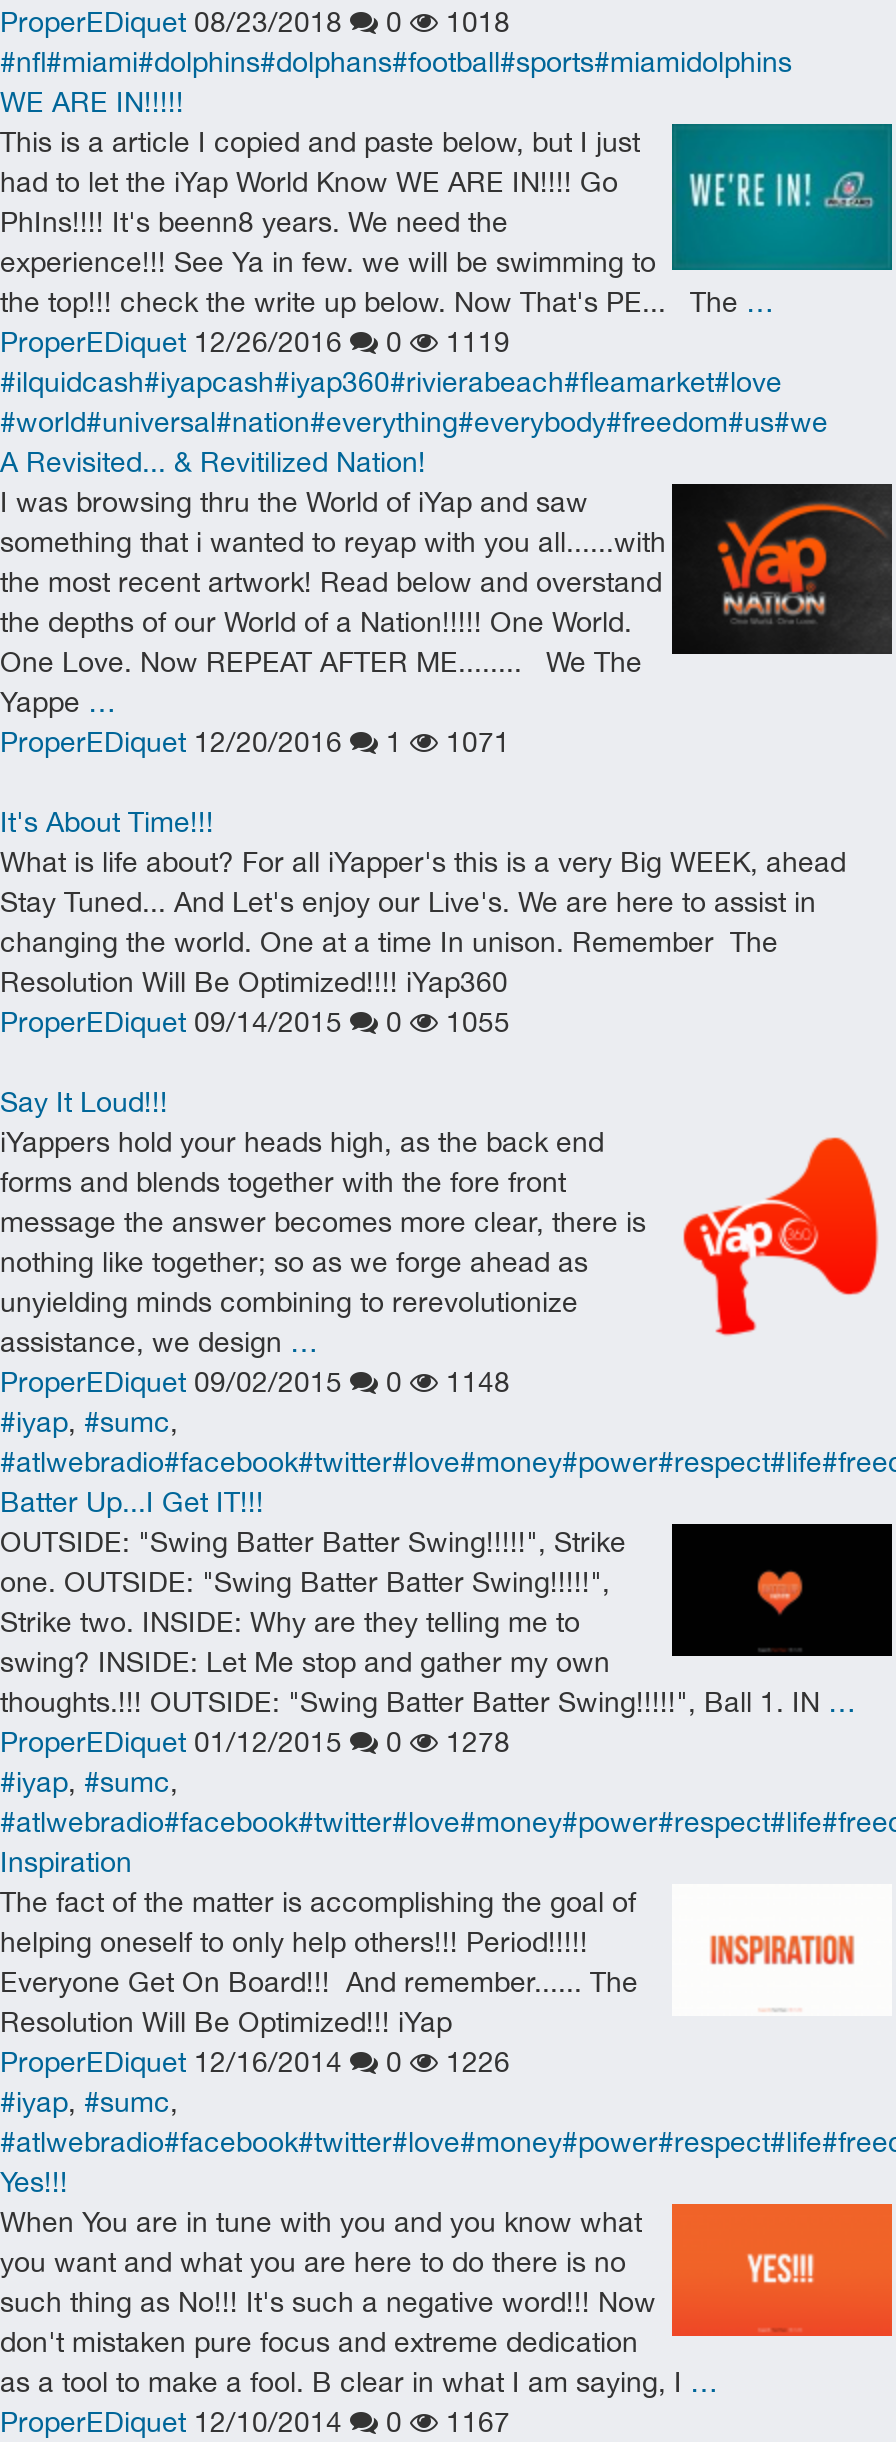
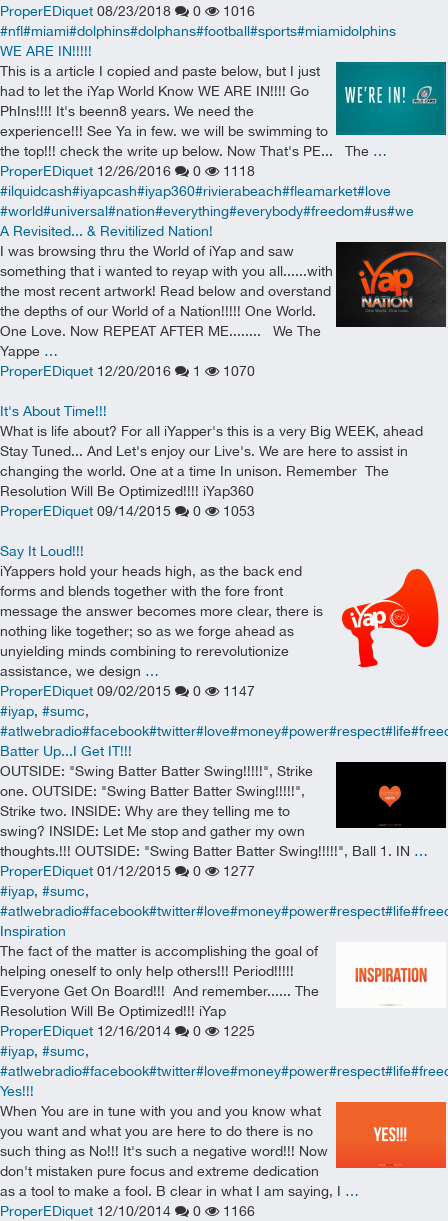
[0,6,510,38] ProperEDiquet 08/23/2018 0 1018 -> [0,3,255,19] ProperEDiquet 08/23/2018 0 1016
[0,326,510,358] ProperEDiquet 12/26/2016 0 1119 -> [0,163,255,179] ProperEDiquet 12/26/2016 0 1118
[0,726,510,758] ProperEDiquet 12/20/2016 1 1071 -> [0,363,255,379] ProperEDiquet 12/20/2016 1 1070
[0,1006,510,1038] ProperEDiquet 09/14/2015 0 1055 -> [0,503,255,519] ProperEDiquet 09/14/2015 0 1053
[0,1366,510,1398] ProperEDiquet 09/02/2015 0 1148 -> [0,683,255,699] ProperEDiquet 09/02/2015 0 1147
[0,1726,510,1758] ProperEDiquet 01/12/2015 0 1278 -> [0,863,255,879] ProperEDiquet 01/12/2015 0 1277
[0,2046,510,2078] ProperEDiquet 12/16/2014 0 1226 -> [0,1023,255,1039] ProperEDiquet 12/16/2014 0 1225
[0,2406,510,2438] ProperEDiquet 12/10/2014 0 1167 -> [0,1203,255,1219] ProperEDiquet 12/10/2014 0 1166

